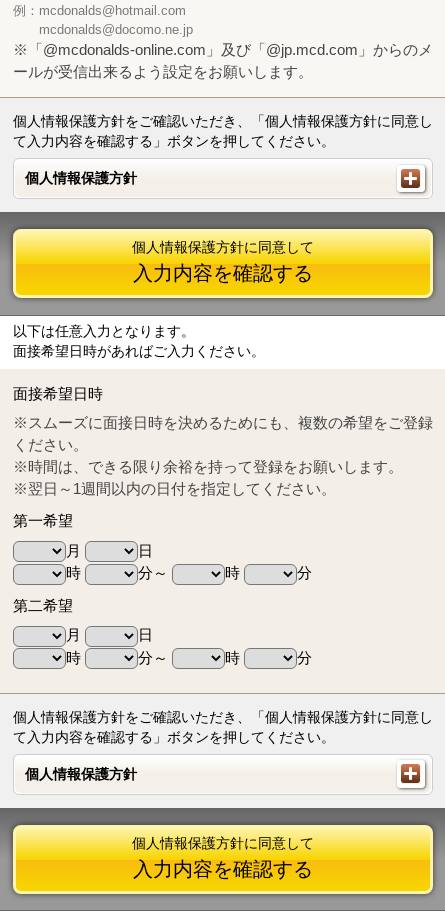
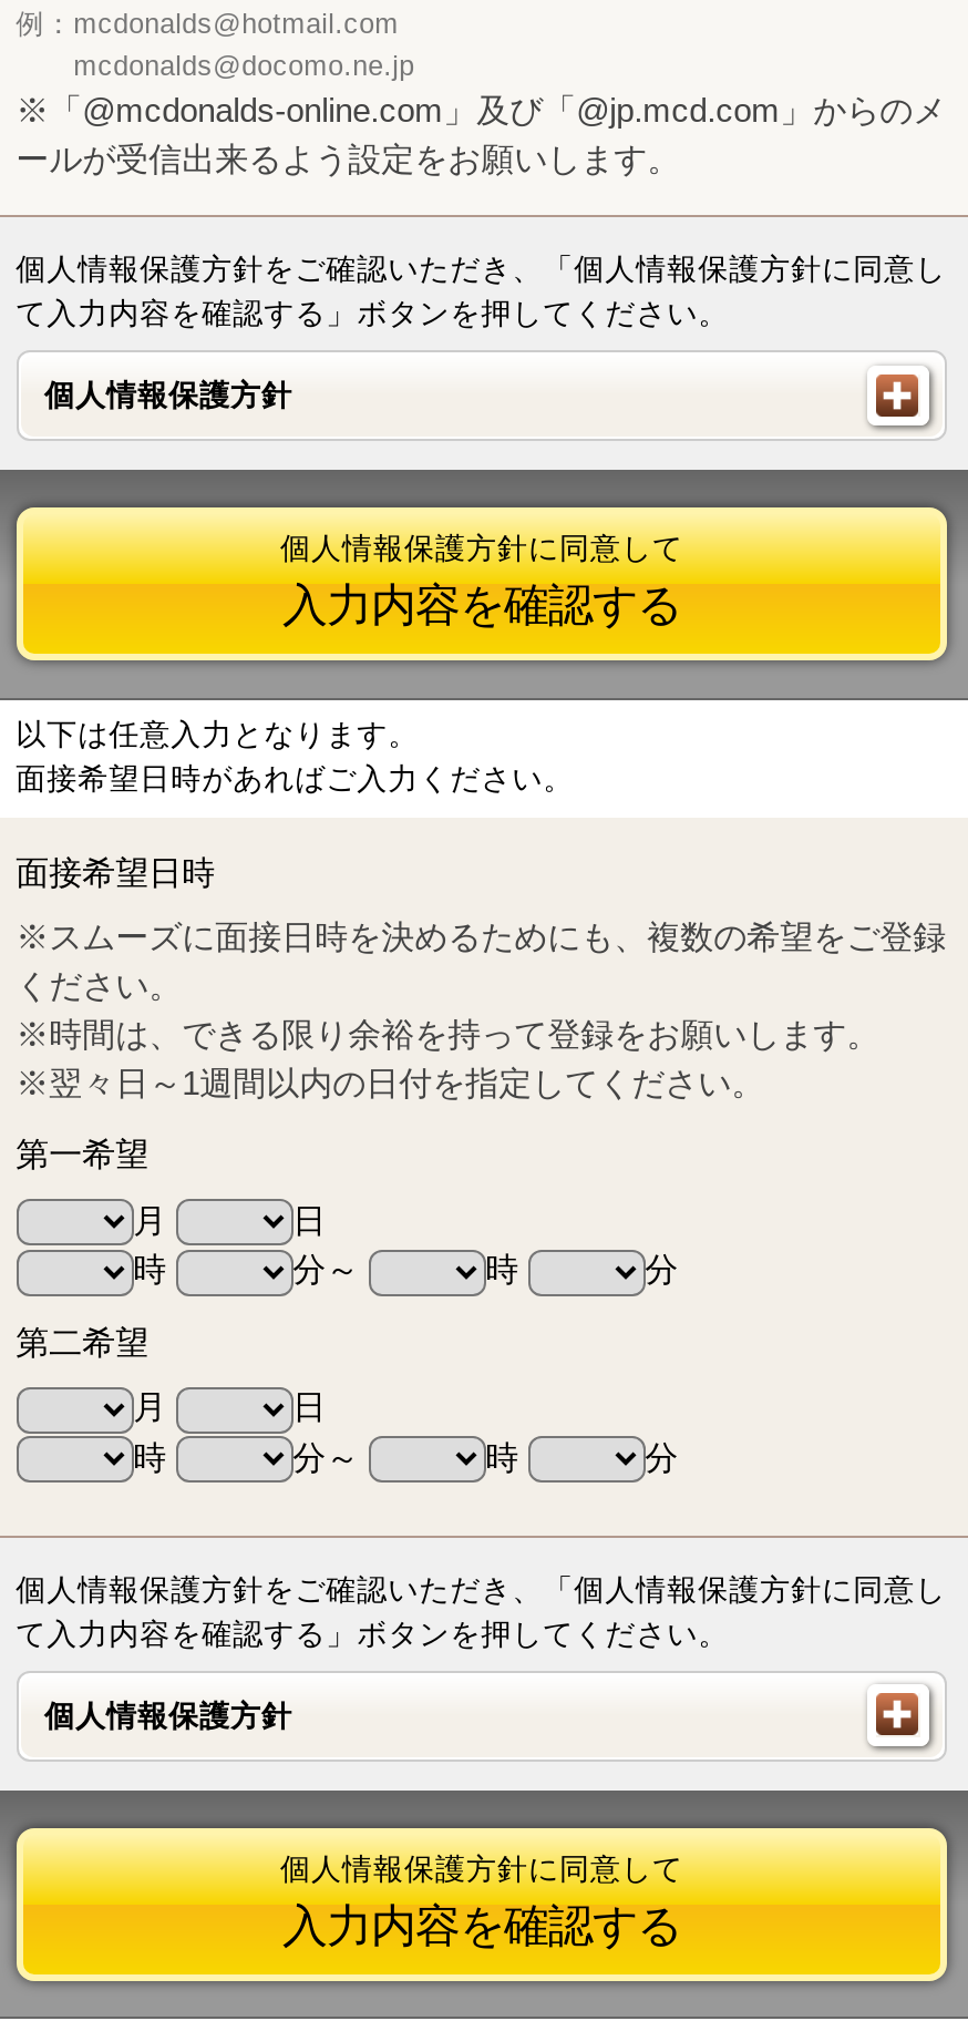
[13,480,336,497] ※翌日～1週間以内の日付を指定してください。 -> [16,1064,764,1102] ※翌々日～1週間以内の日付を指定してください。

